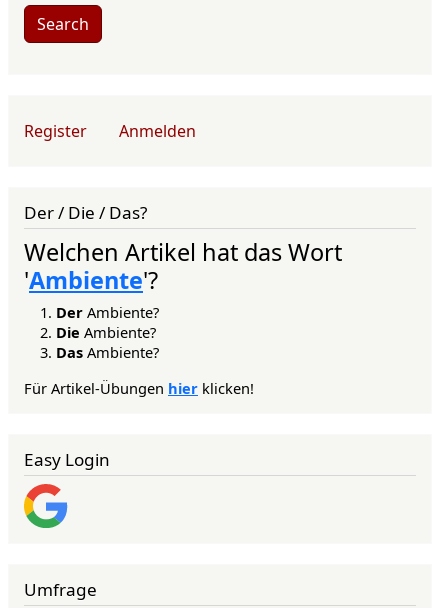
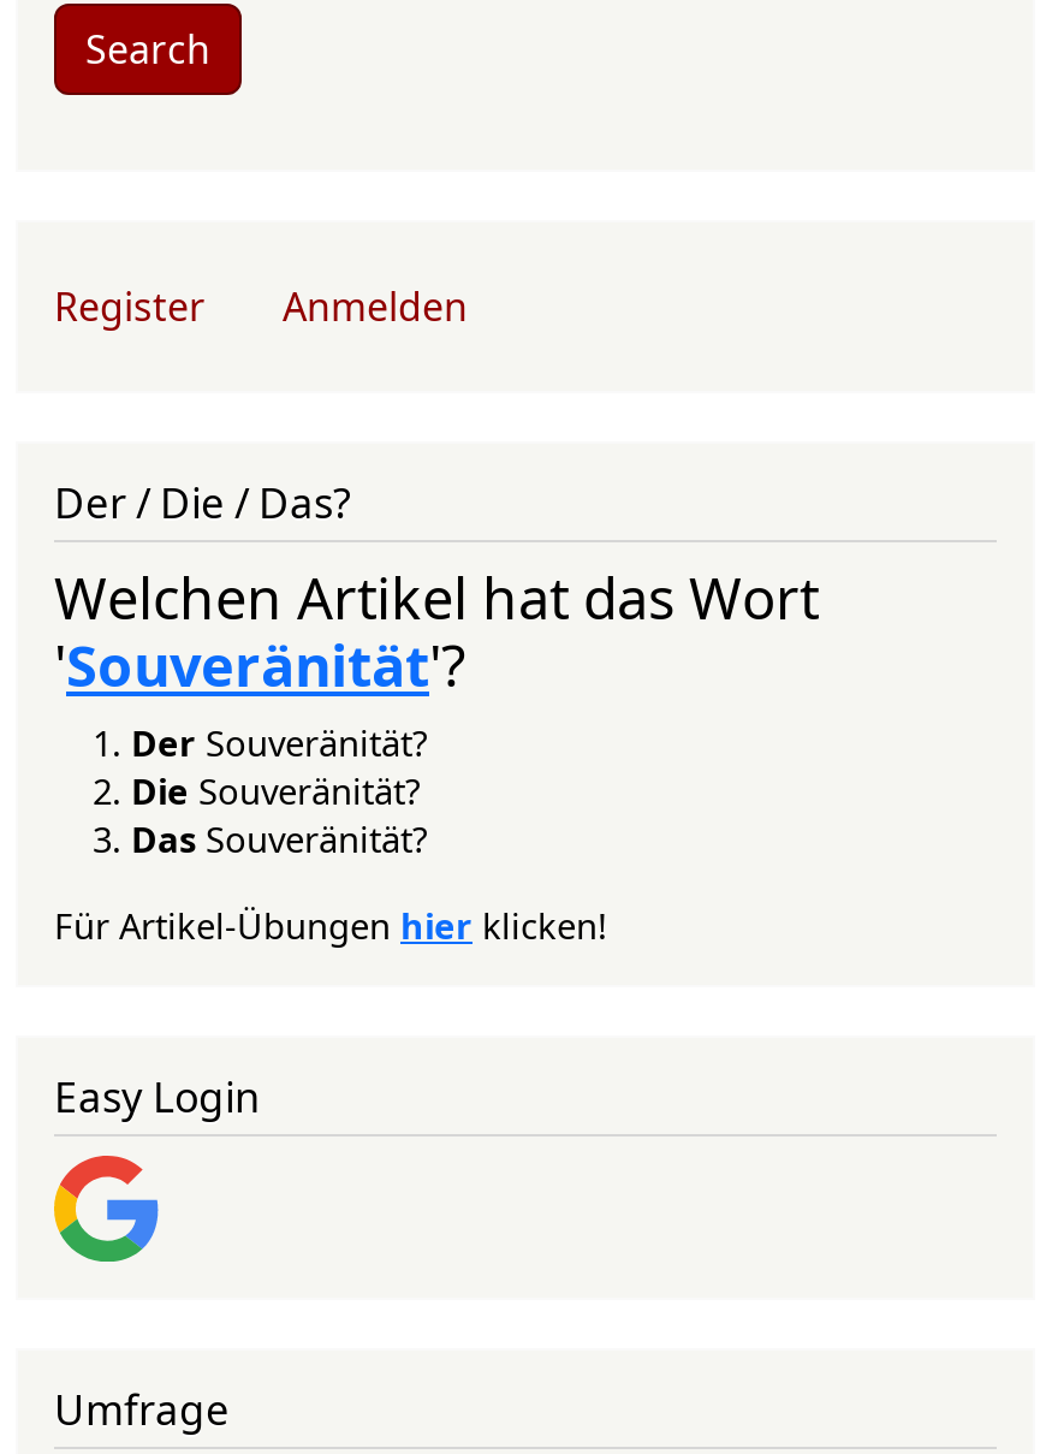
[24,264,159,362] 'Ambiente'? | Der Ambiente? | Die Ambiente? | Das Ambiente? -> [54,626,465,861] 'Souveränität'? | Der Souveränität? | Die Souveränität? | Das Souveränität?

